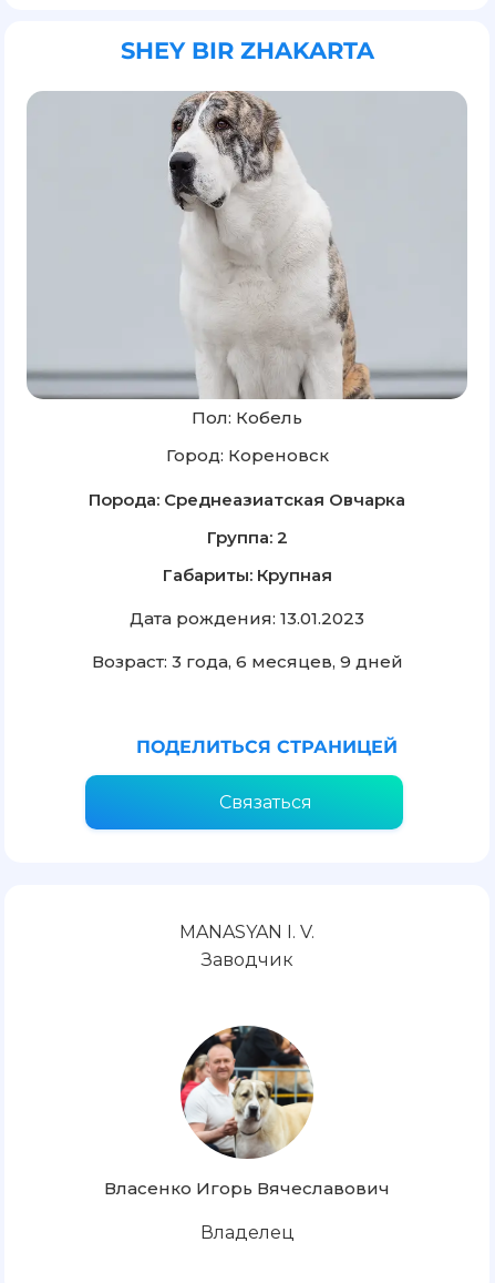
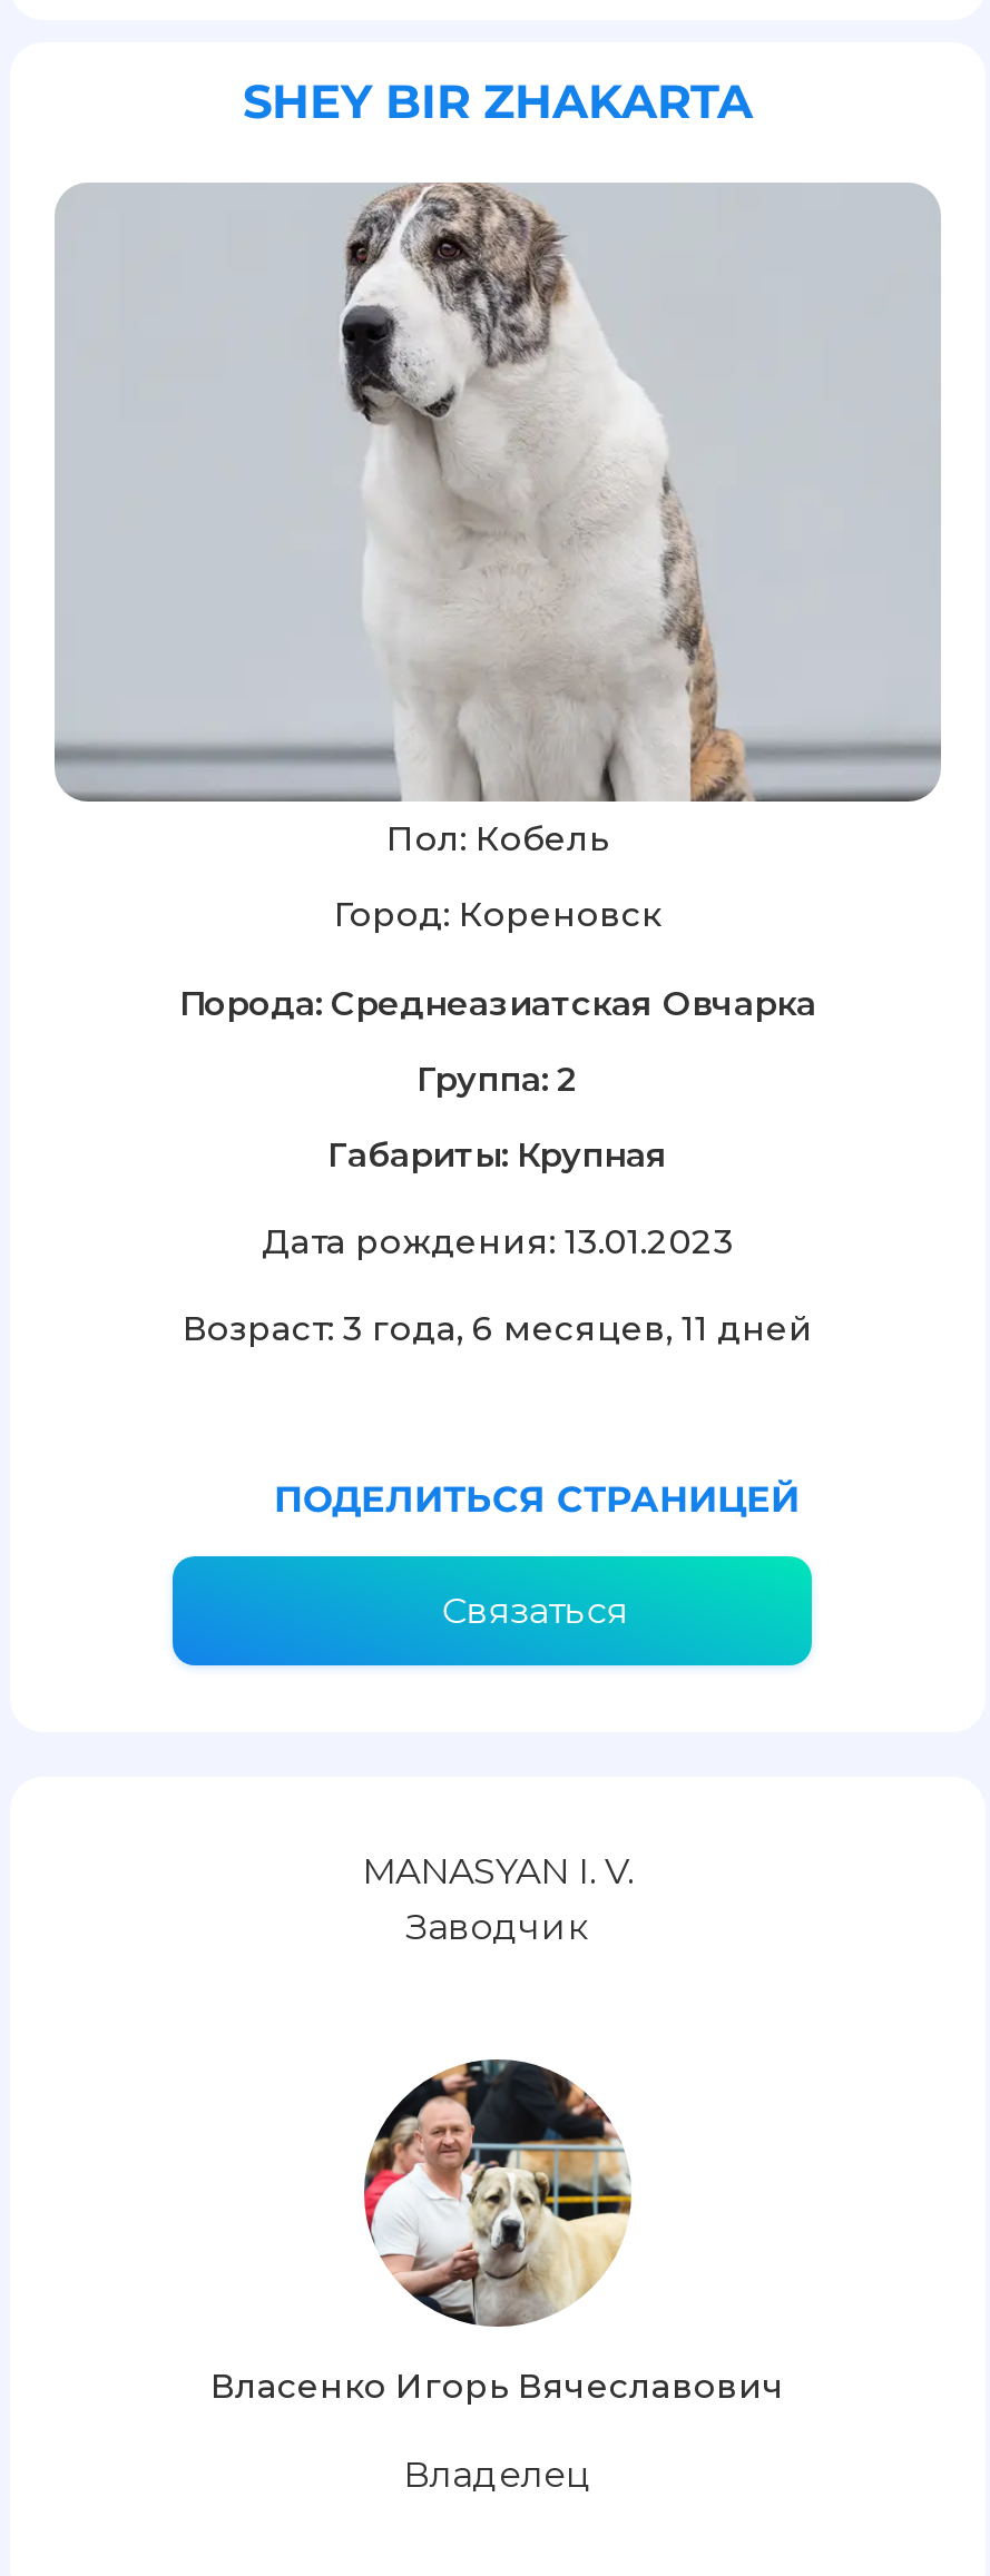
[91,651,403,672] Возраст: 3 года, 6 месяцев, 9 дней -> [183,1306,813,1349] Возраст: 3 года, 6 месяцев, 11 дней

